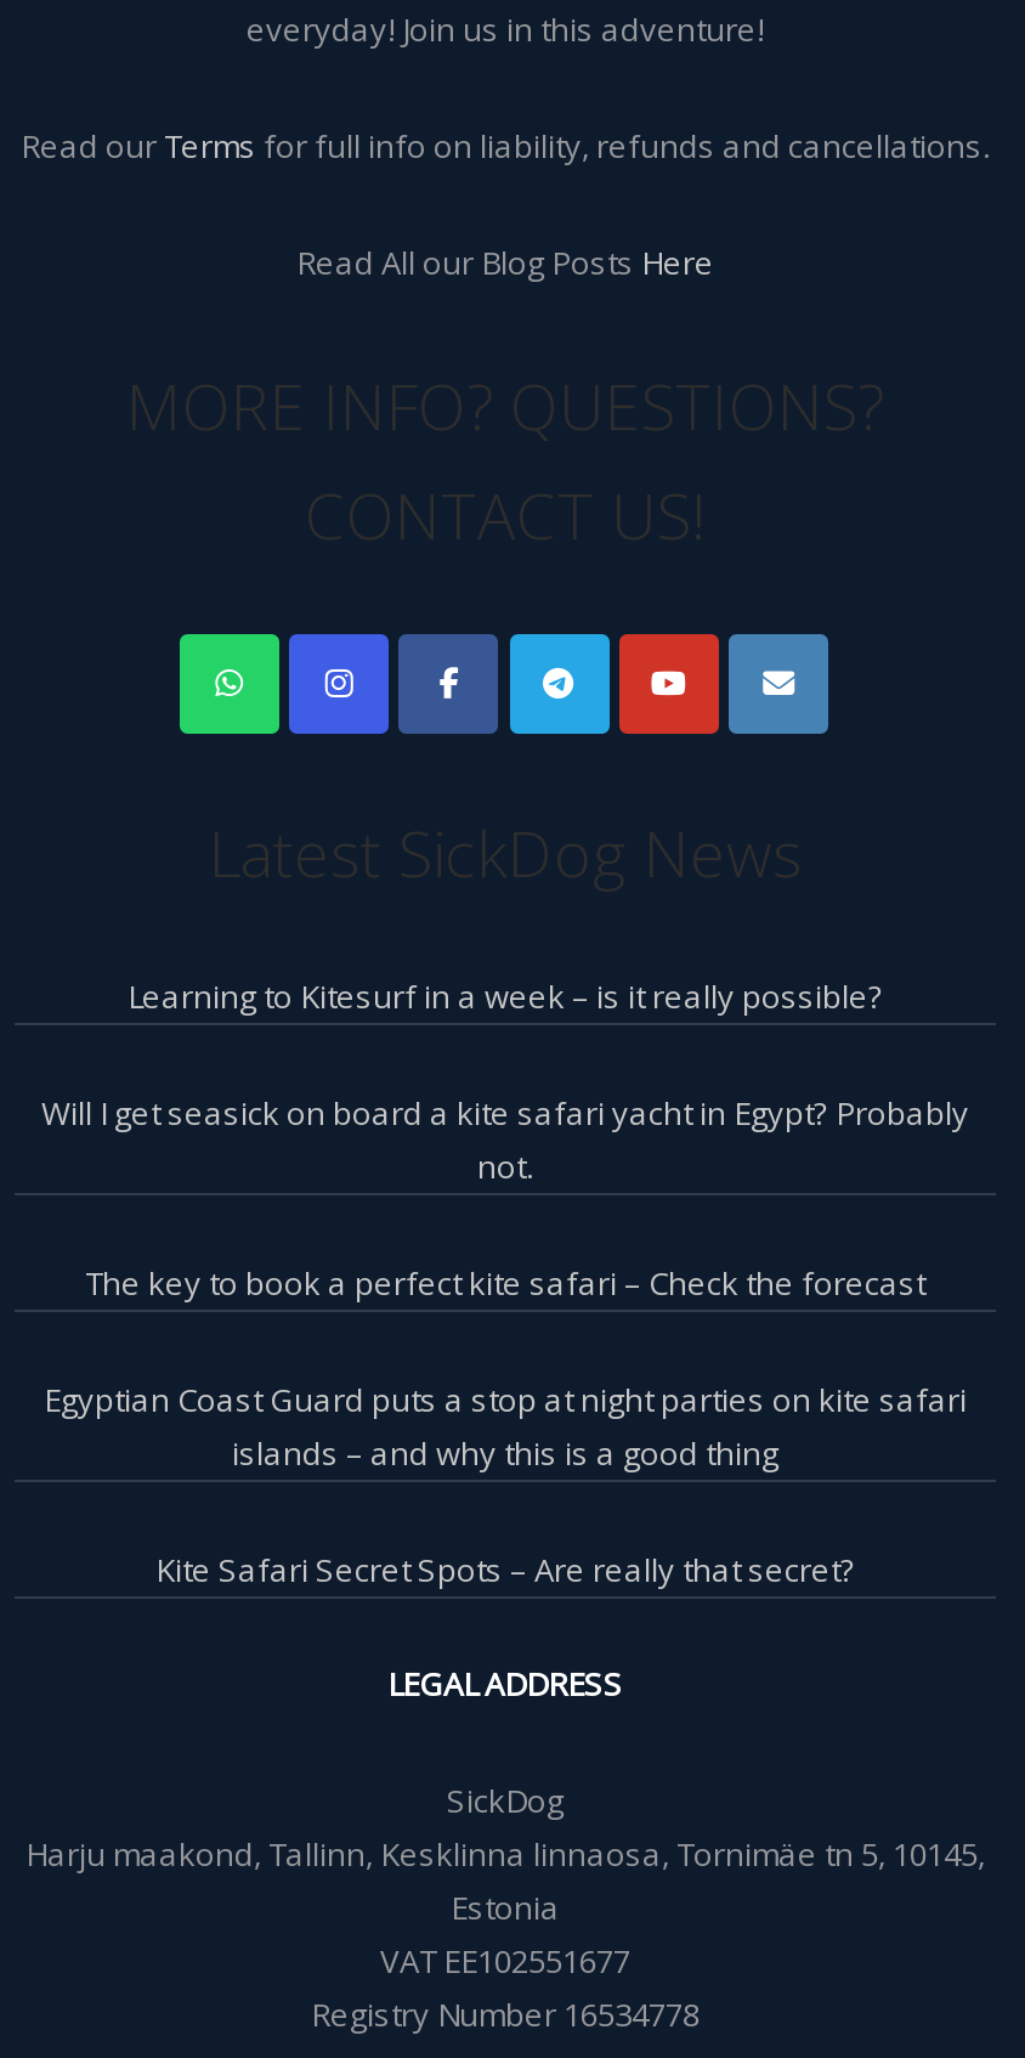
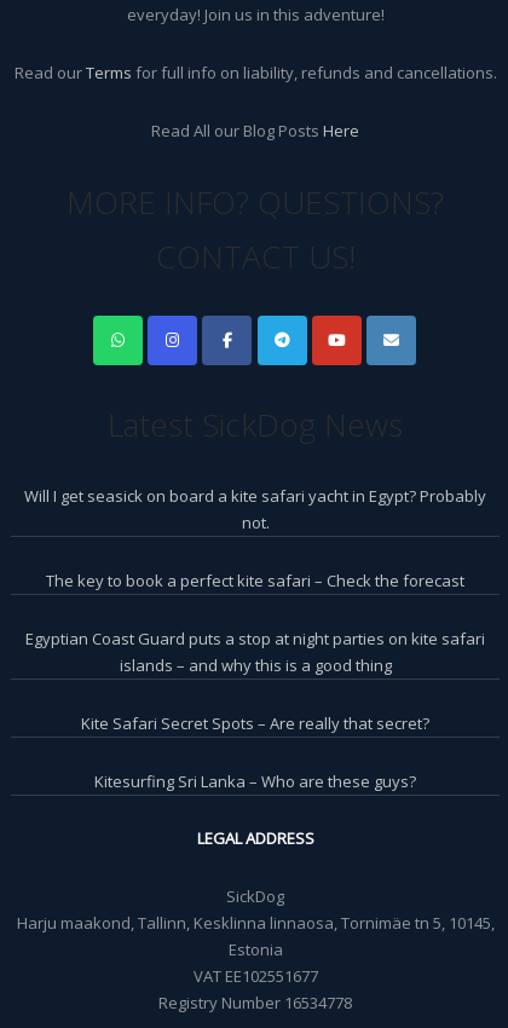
[128,973,883,1017] Learning to Kitesurf in a week – is it really possible? -> none
moved [41,1090,969,1591] -> [24,484,486,734]: Will I get seasick on board a kite safari yacht in Egypt? Probably | not. | The key to book a perfect kite safari – Check the forecast | Egyptian Coast Guard puts a stop at night parties on kite safari | islands – and why this is a good thing | Kite Safari Secret Spots – Are really that secret?
none -> [94,770,416,792] Kitesurfing Sri Lanka – Who are these guys?

